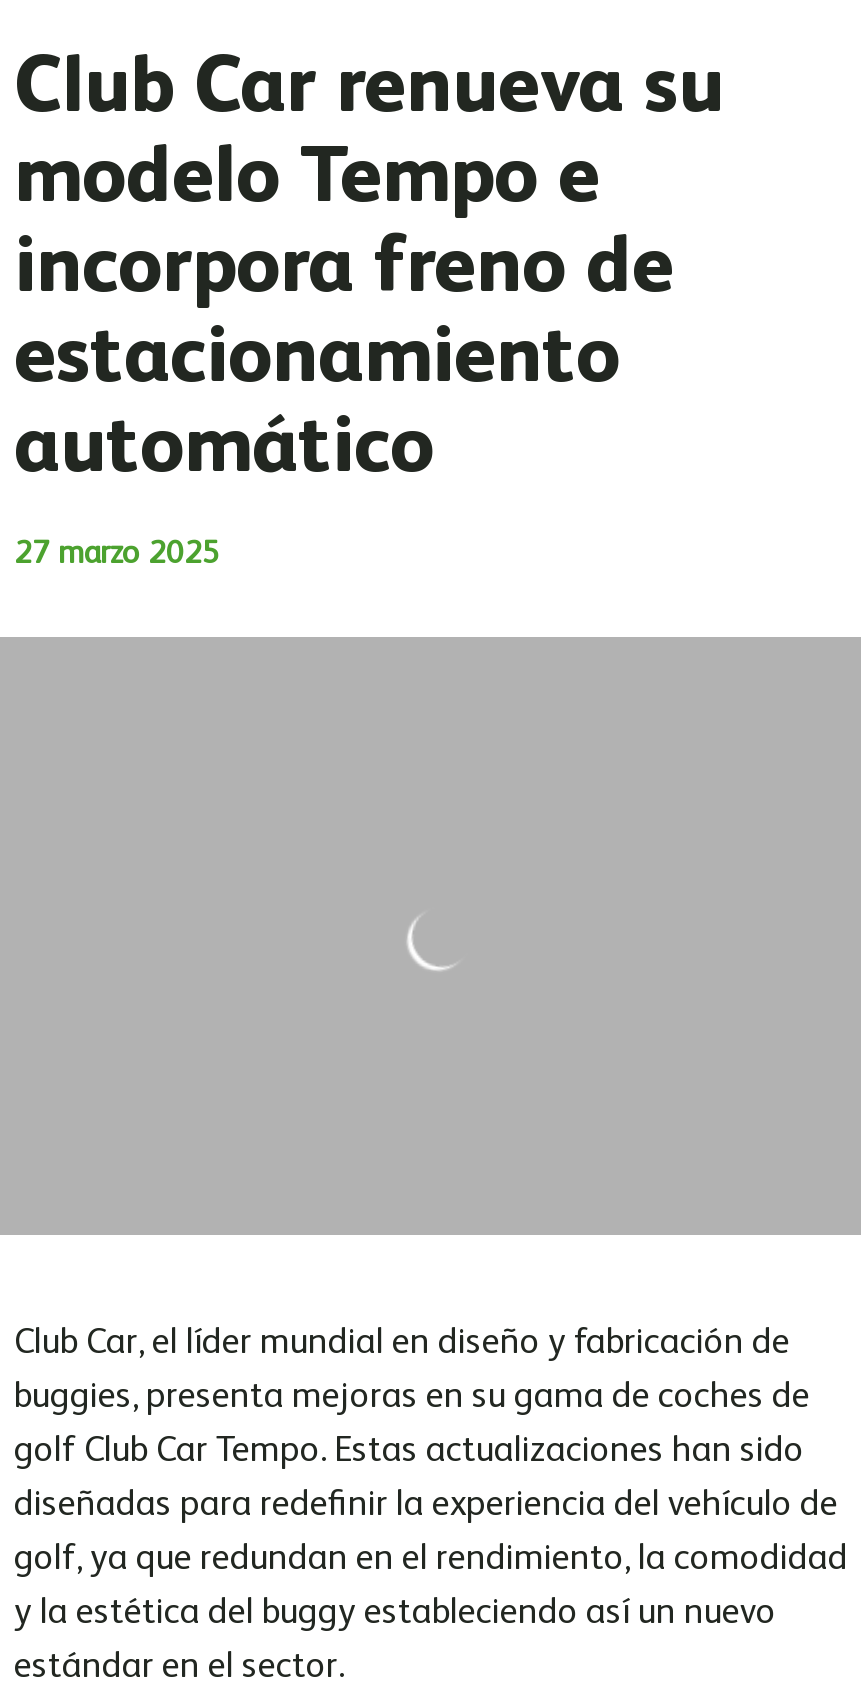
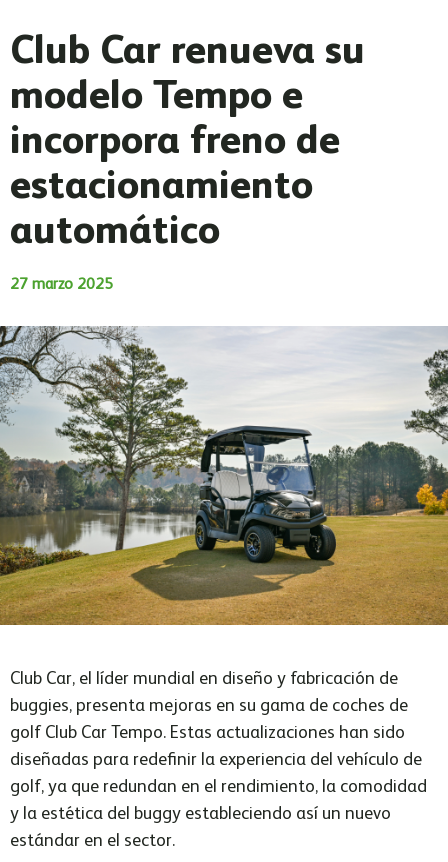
none -> [3,326,445,626] [image]

